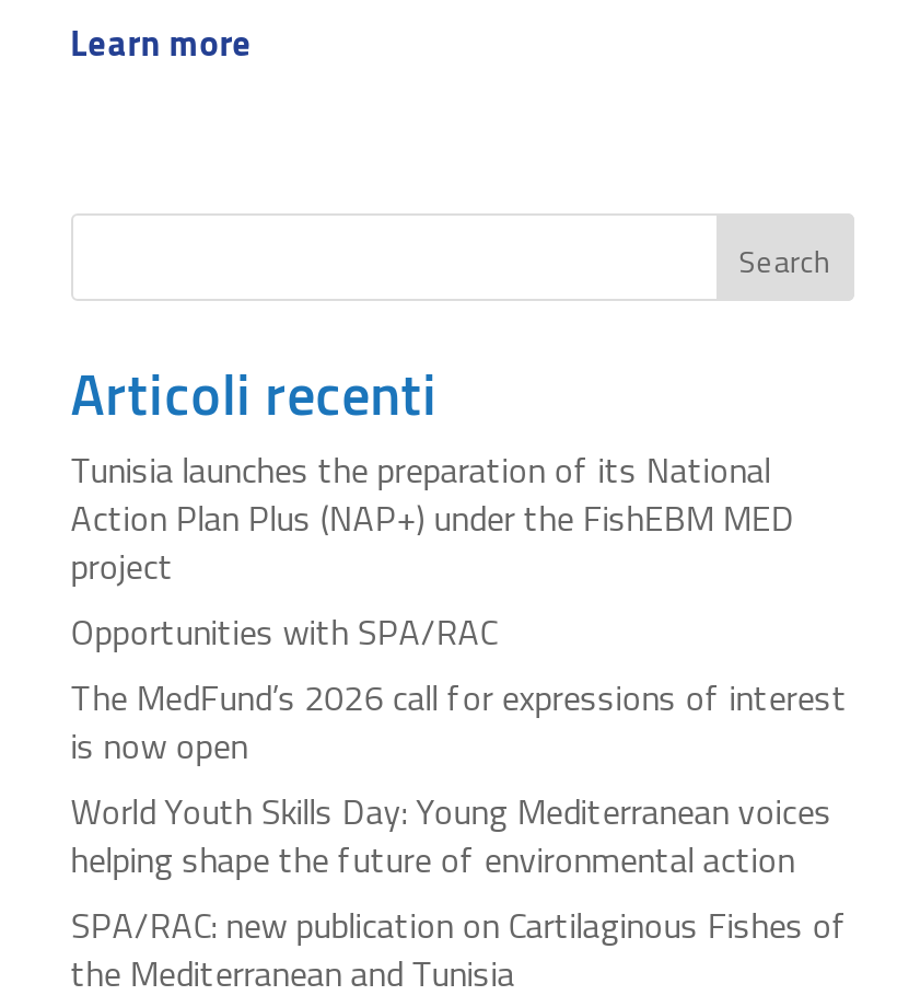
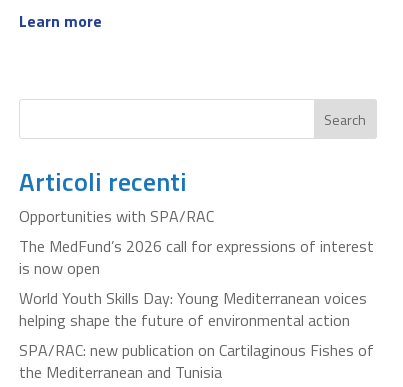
[71,444,795,593] Tunisia launches the preparation of its National | Action Plan Plus (NAP+) under the FishEBM MED | project -> none

